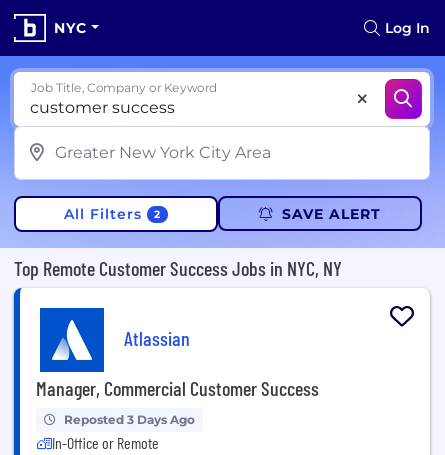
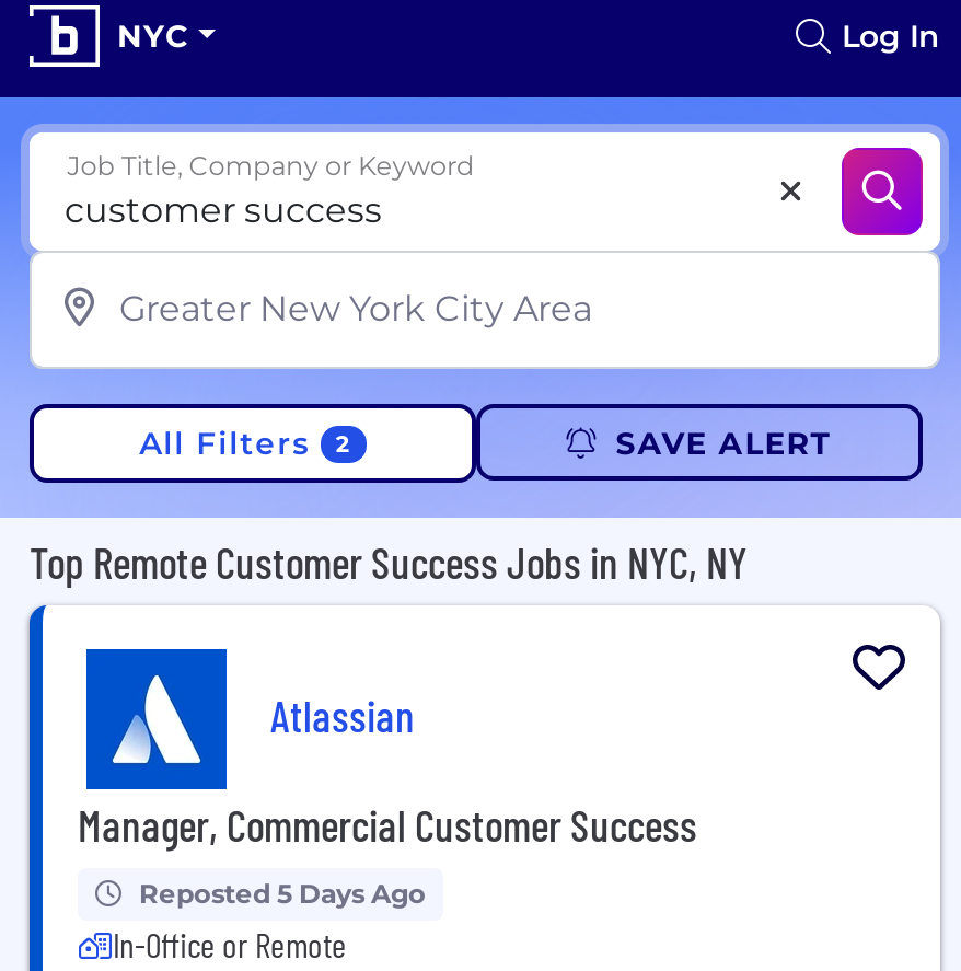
[64,412,195,427] Reposted 3 Days Ago -> [139,876,426,909] Reposted 5 Days Ago

